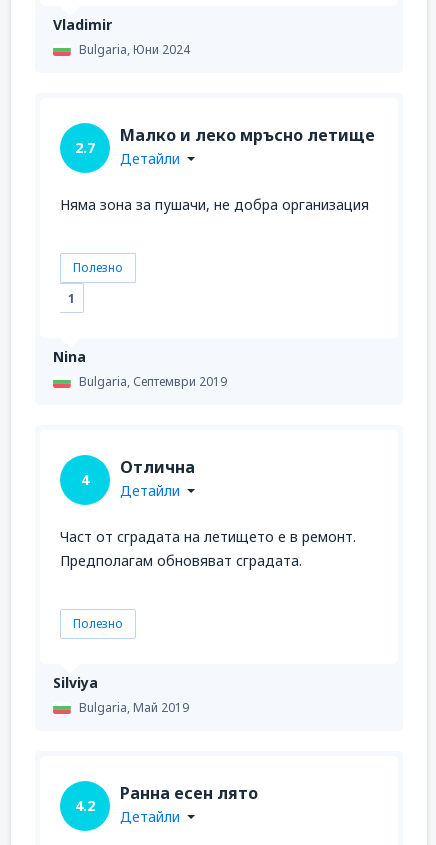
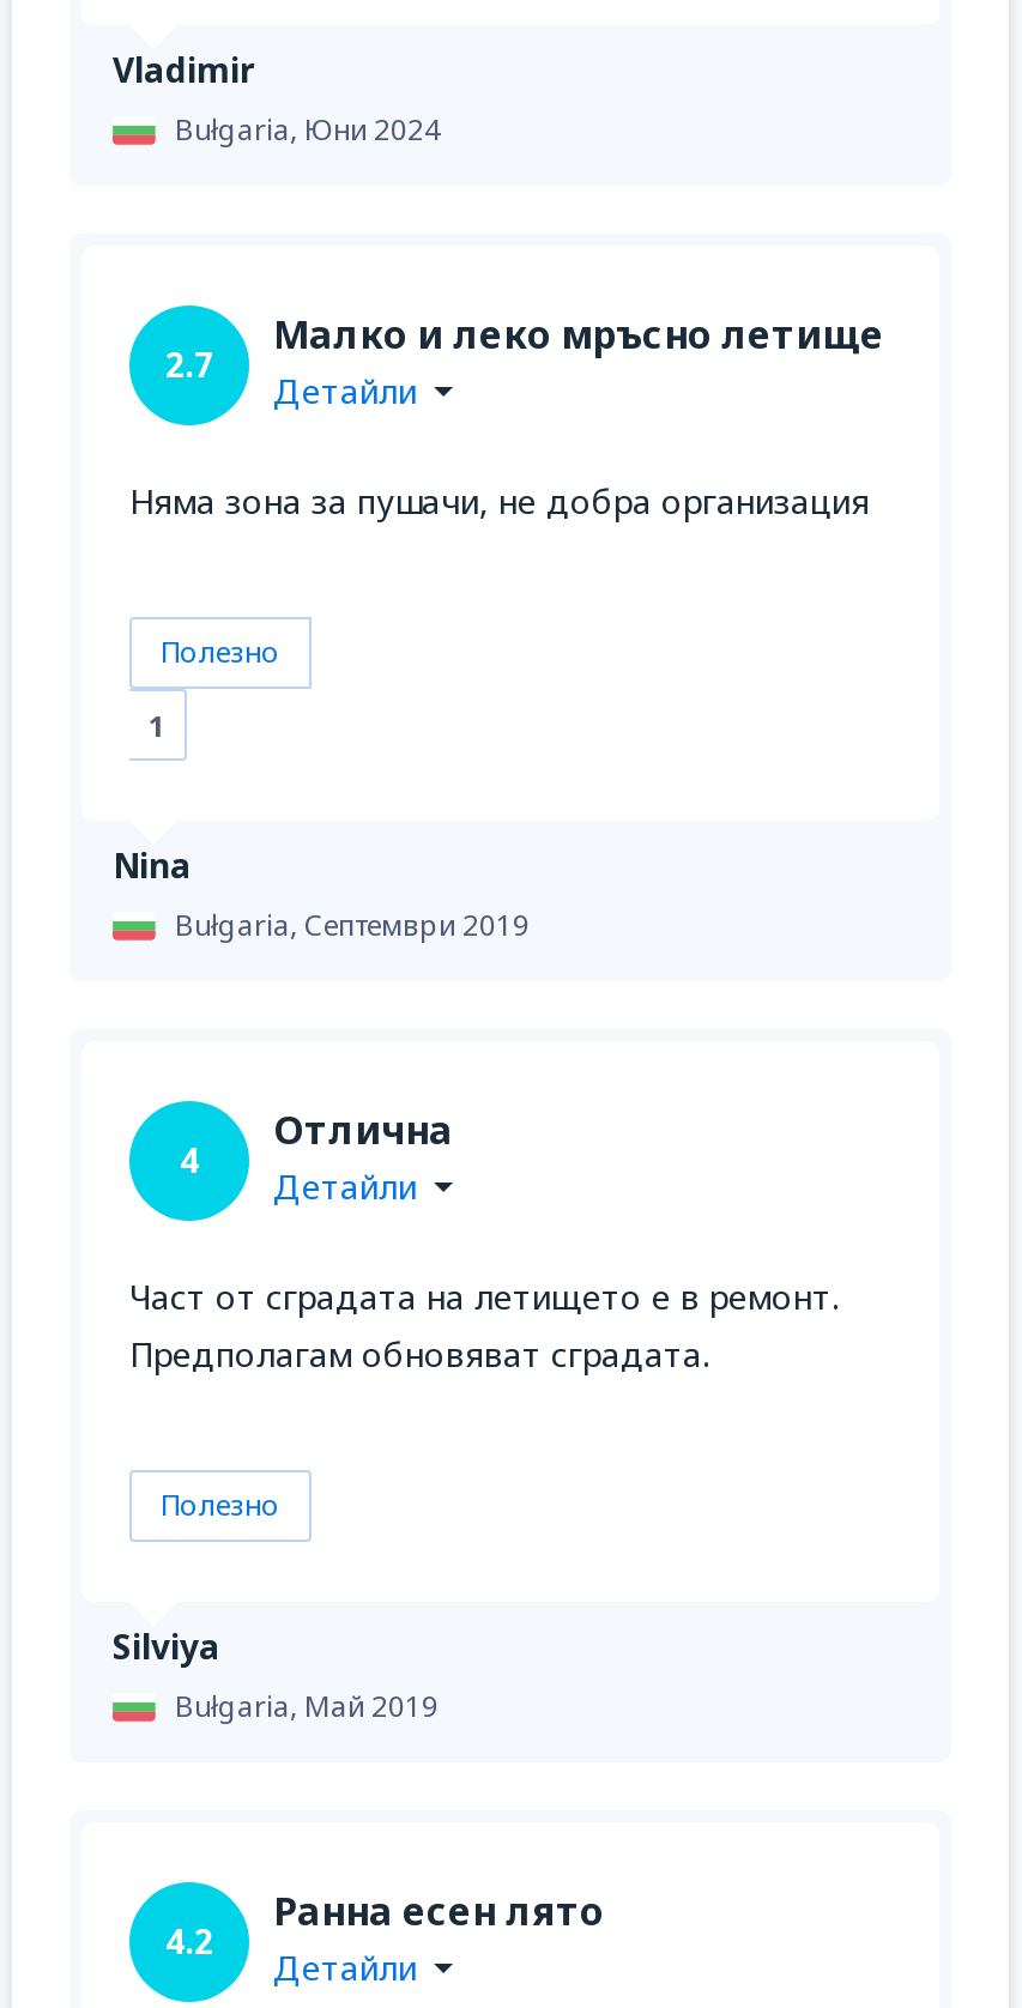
[79,41,190,58] Bulgaria, Юни 2024 -> [175,109,441,150] Bułgaria, Юни 2024
[79,373,227,390] Bulgaria, Септември 2019 -> [175,904,530,945] Bułgaria, Септември 2019
[79,699,189,716] Bulgaria, Май 2019 -> [175,1685,439,1726] Bułgaria, Май 2019

